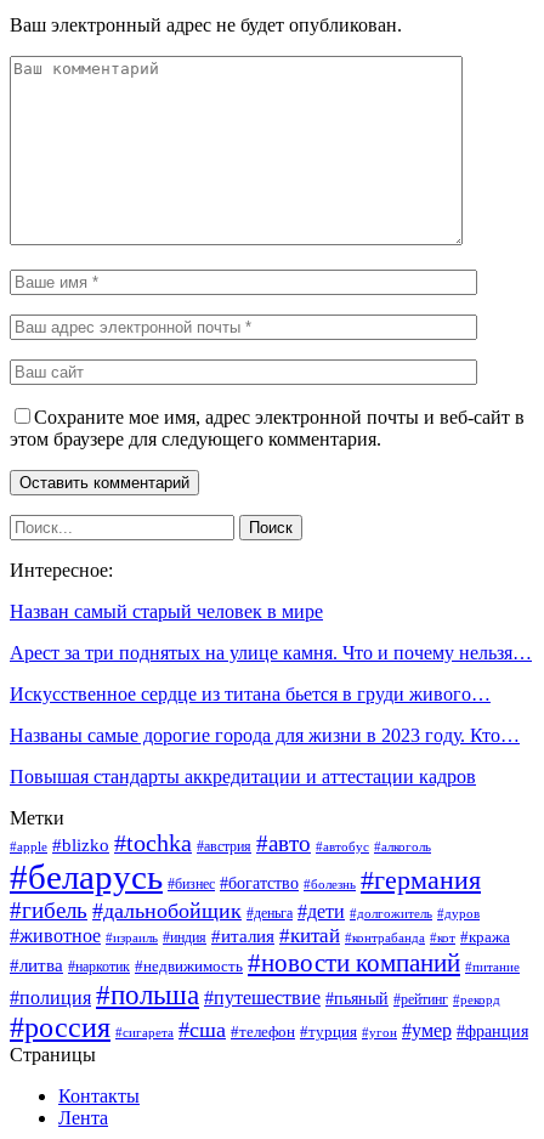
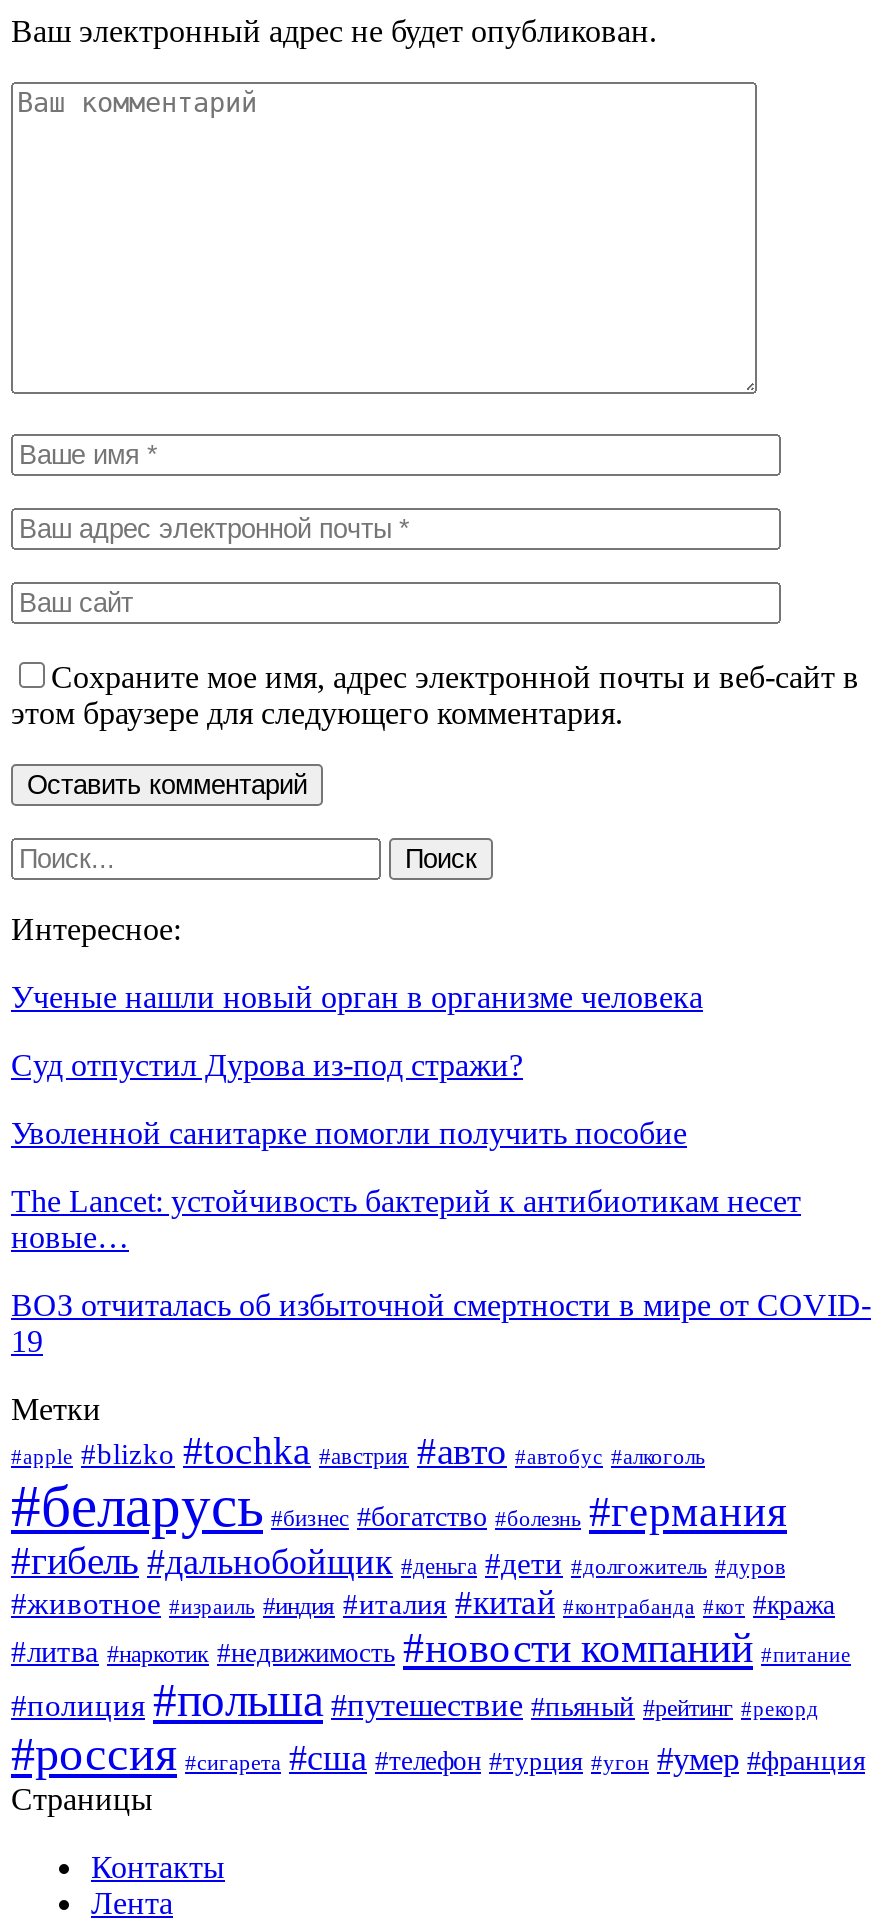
[10,601,323,621] Назван самый старый человек в мире -> [11,979,703,1013] Ученые нашли новый орган в организме человека
[10,642,532,663] Арест за три поднятых на улице камня. Что и почему нельзя… -> [11,1047,523,1081] Суд отпустил Дурова из-под стражи?
[10,683,491,704] Искусственное сердце из титана бьется в груди живого… -> [11,1115,687,1149] Уволенной санитарке помогли получить пособие
[10,724,520,745] Названы самые дорогие города для жизни в 2023 году. Кто… -> [11,1183,801,1253] The Lancet: устойчивость бактерий к антибиотикам несет | новые…
[10,766,476,786] Повышая стандарты аккредитации и аттестации кадров -> [11,1287,871,1357] ВОЗ отчиталась об избыточной смертности в мире от COVID- | 19

